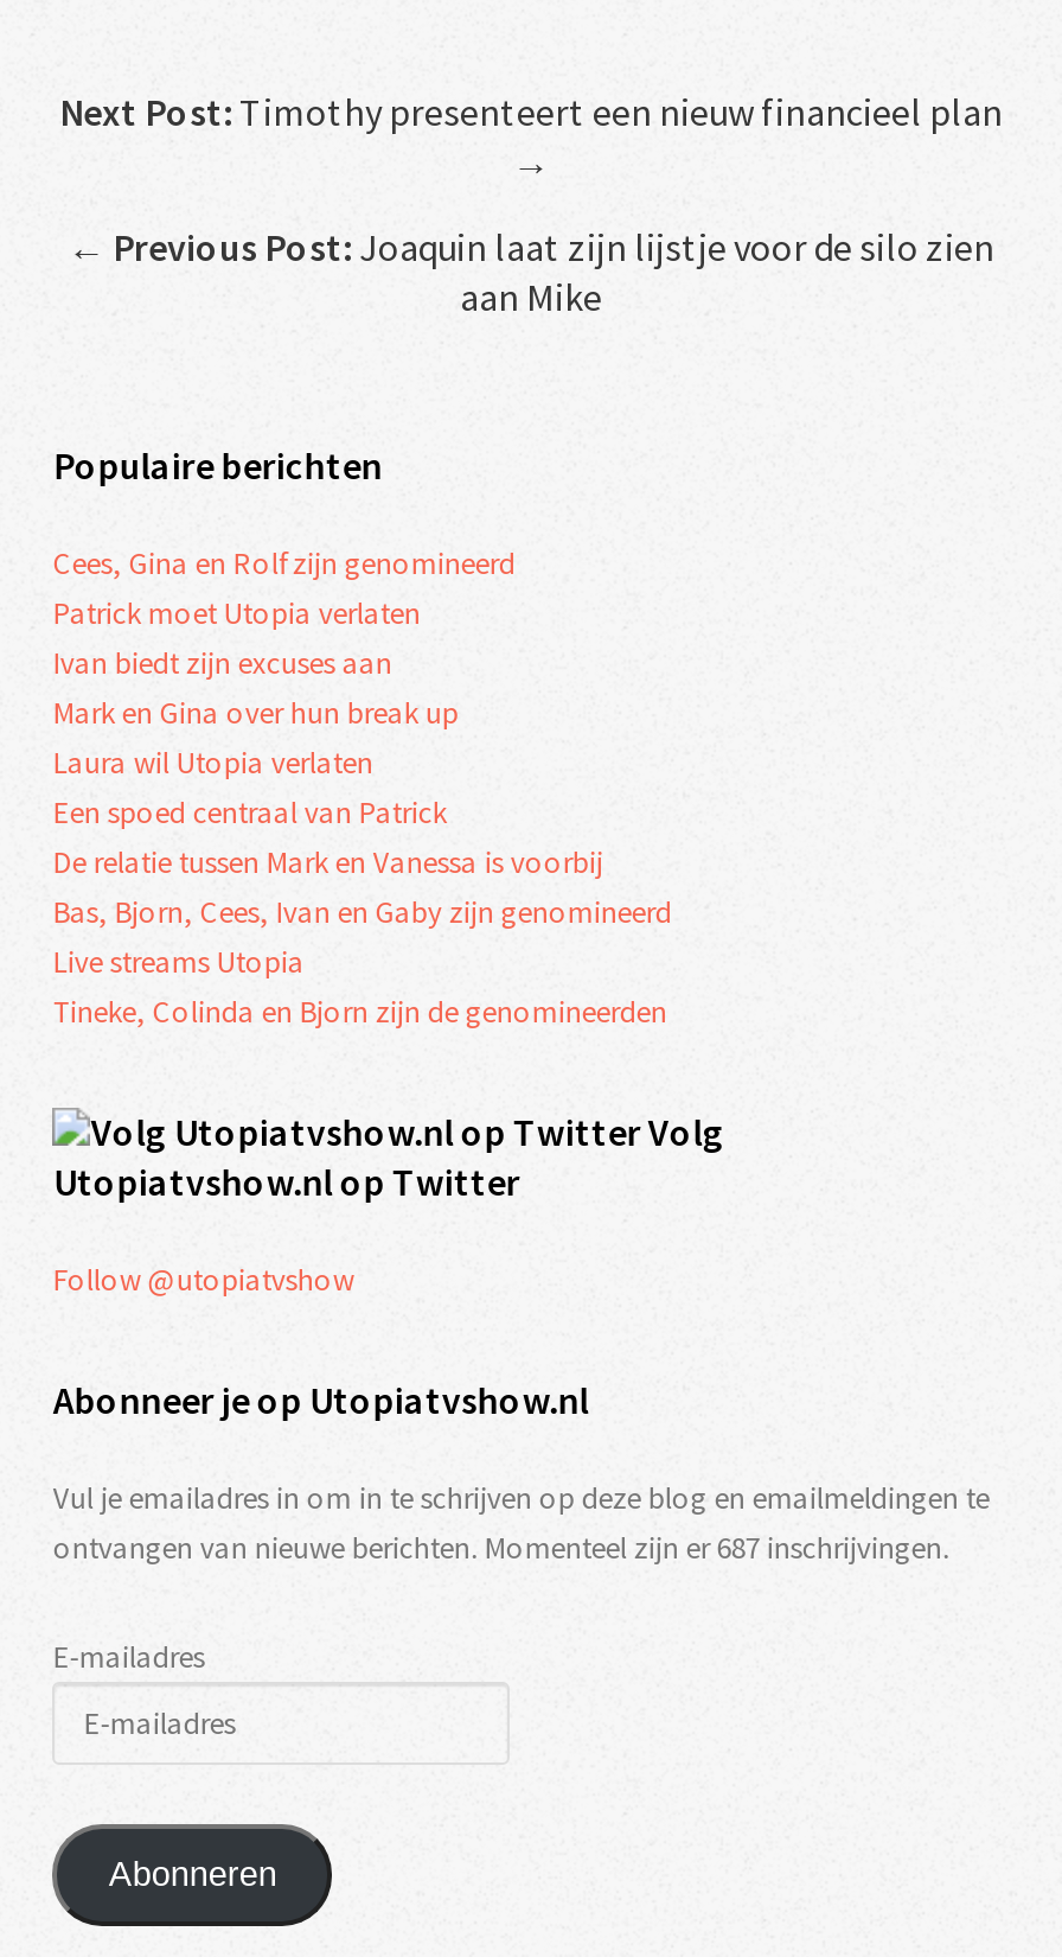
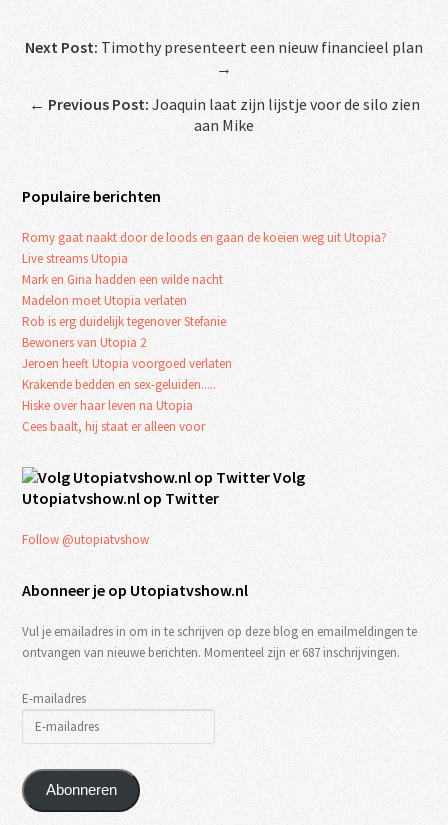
[53,542,672,931] Cees, Gina en Rolf zijn genomineerd | Patrick moet Utopia verlaten | Ivan biedt zijn excuses aan | Mark en Gina over hun break up | Laura wil Utopia verlaten | Een spoed centraal van Patrick | De relatie tussen Mark en Vanessa is voorbij | Bas, Bjorn, Cees, Ivan en Gaby zijn genomineerd -> [22,229,387,246] Romy gaat naakt door de loods en gaan de koeien weg uit Utopia?
moved [53,941,304,981] -> [22,250,128,267]: Live streams Utopia
[53,991,667,1031] Tineke, Colinda en Bjorn zijn de genomineerden -> [22,271,232,435] Mark en Gina hadden een wilde nacht | Madelon moet Utopia verlaten | Rob is erg duidelijk tegenover Stefanie | Bewoners van Utopia 2 | Jeroen heeft Utopia voorgoed verlaten | Krakende bedden en sex-geluiden..... | Hiske over haar leven na Utopia | Cees baalt, hij staat er alleen voor

